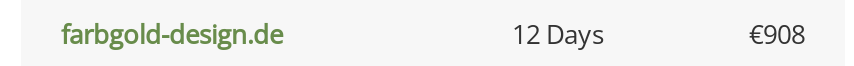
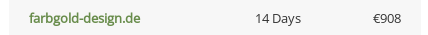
[512,16,604,52] 12 Days -> [254,9,300,27] 14 Days

